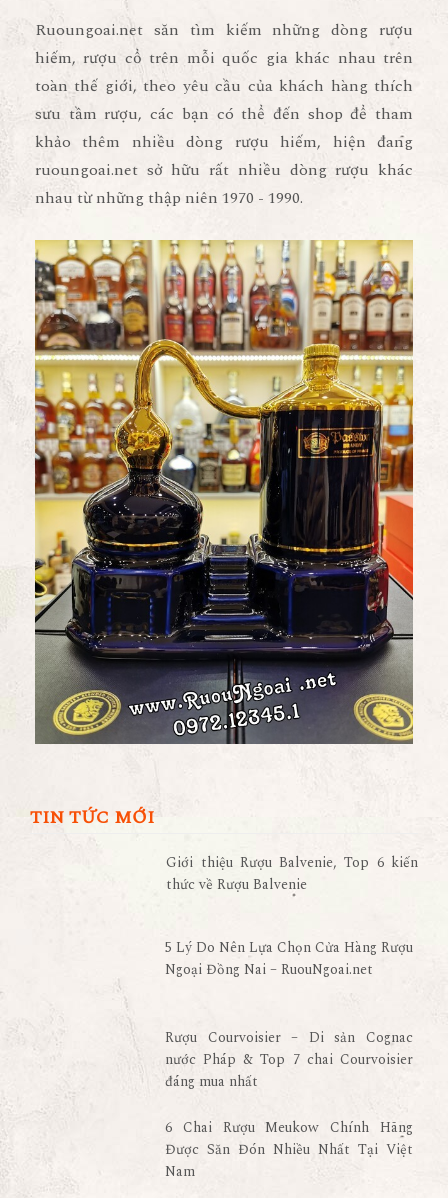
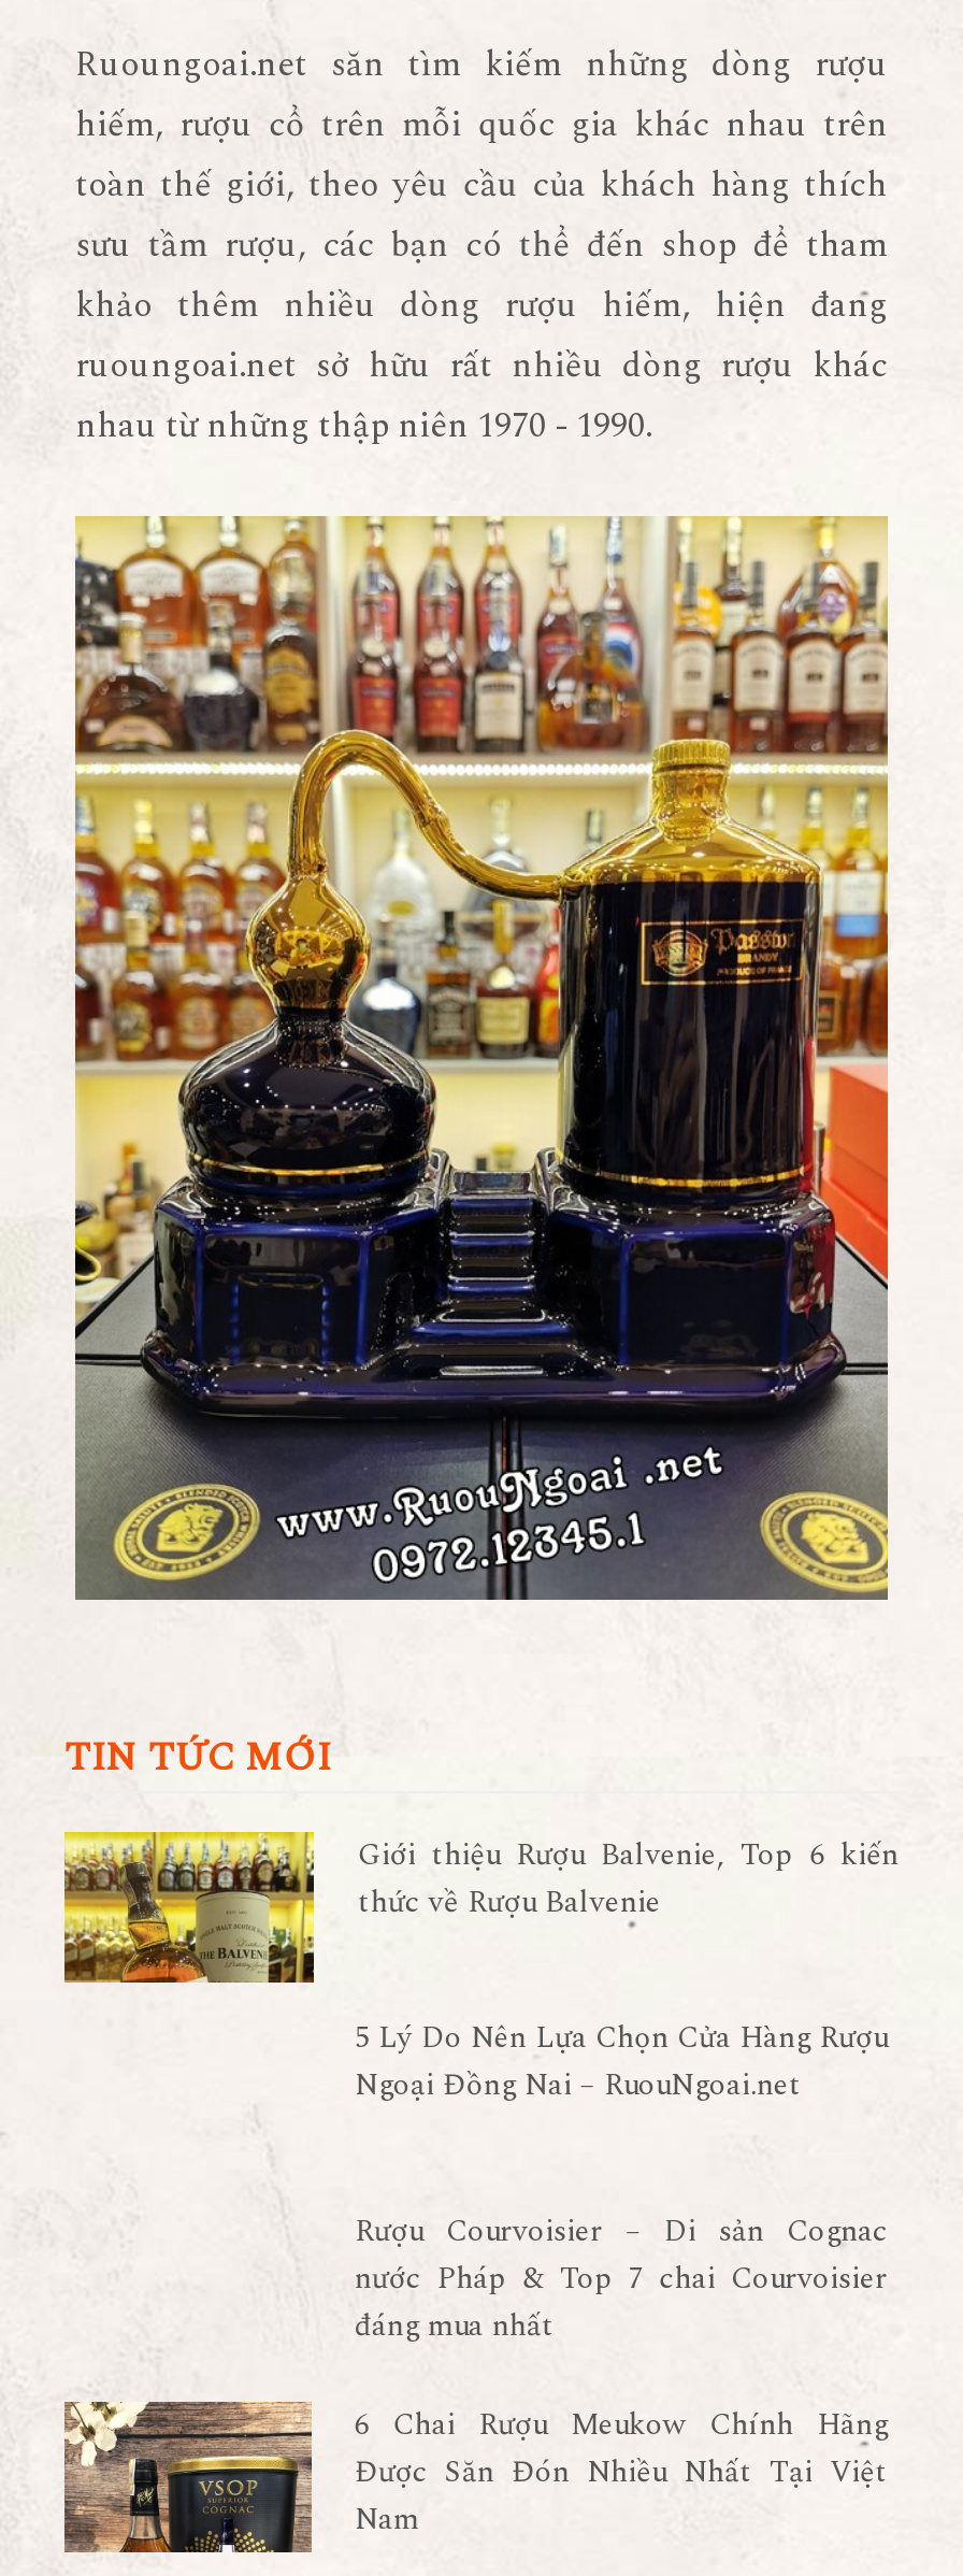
none -> [62,1830,316,1985] [image]
none -> [62,2400,314,2554] [image]

